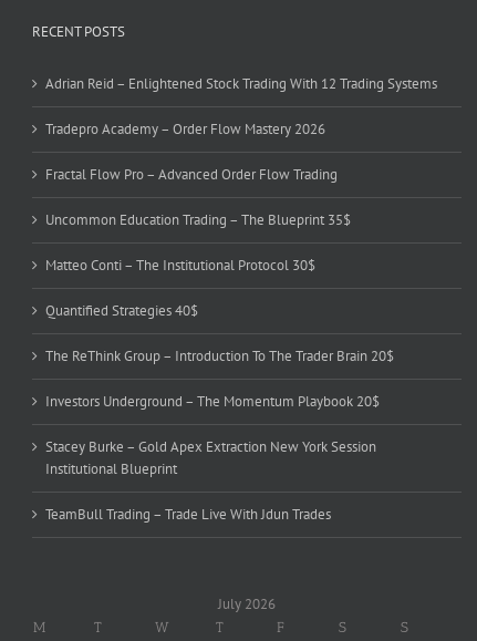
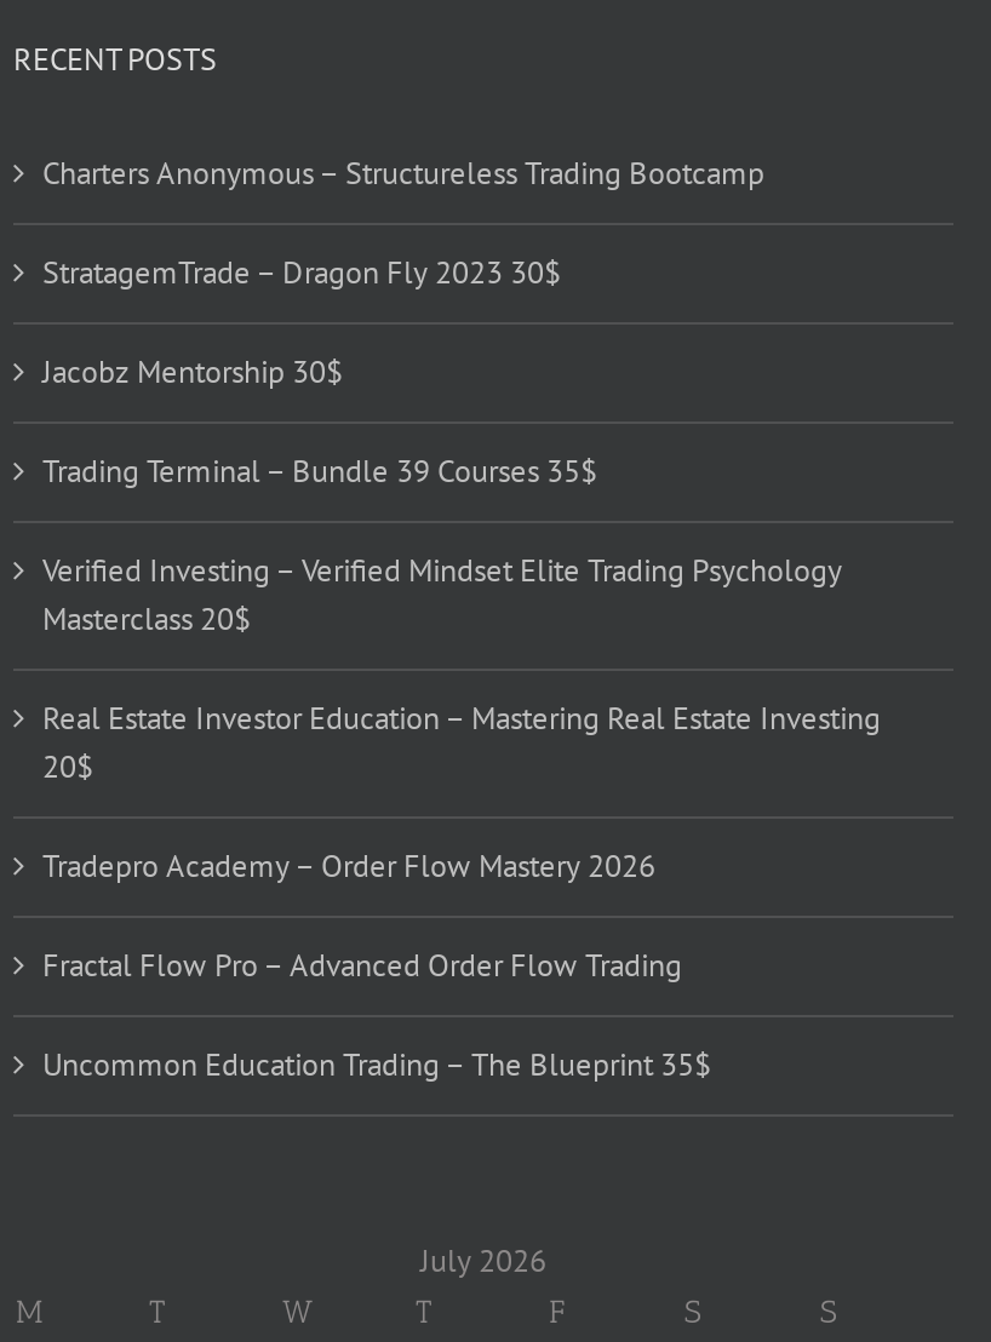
[45,75,437,94] Adrian Reid – Enlightened Stock Trading With 12 Trading Systems -> [42,154,881,788] Charters Anonymous – Structureless Trading Bootcamp | StratagemTrade – Dragon Fly 2023 30$ | Jacobz Mentorship 30$ | Trading Terminal – Bundle 39 Courses 35$ | Verified Investing – Verified Mindset Elite Trading Psychology | Masterclass 20$ | Real Estate Investor Education – Mastering Real Estate Investing | 20$
moved [45,120,351,230] -> [42,847,711,1086]: Tradepro Academy – Order Flow Mastery 2026 | Fractal Flow Pro – Advanced Order Flow Trading | Uncommon Education Trading – The Blueprint 35$
[45,256,394,524] Matteo Conti – The Institutional Protocol 30$ | Quantified Strategies 40$ | The ReThink Group – Introduction To The Trader Brain 20$ | Investors Underground – The Momentum Playbook 20$ | Stacey Burke – Gold Apex Extraction New York Session | Institutional Blueprint | TeamBull Trading – Trade Live With Jdun Trades -> none

